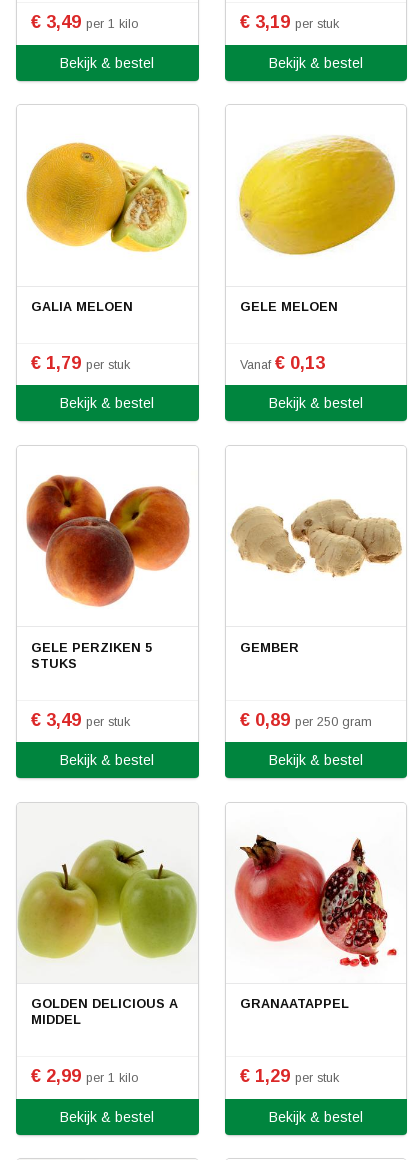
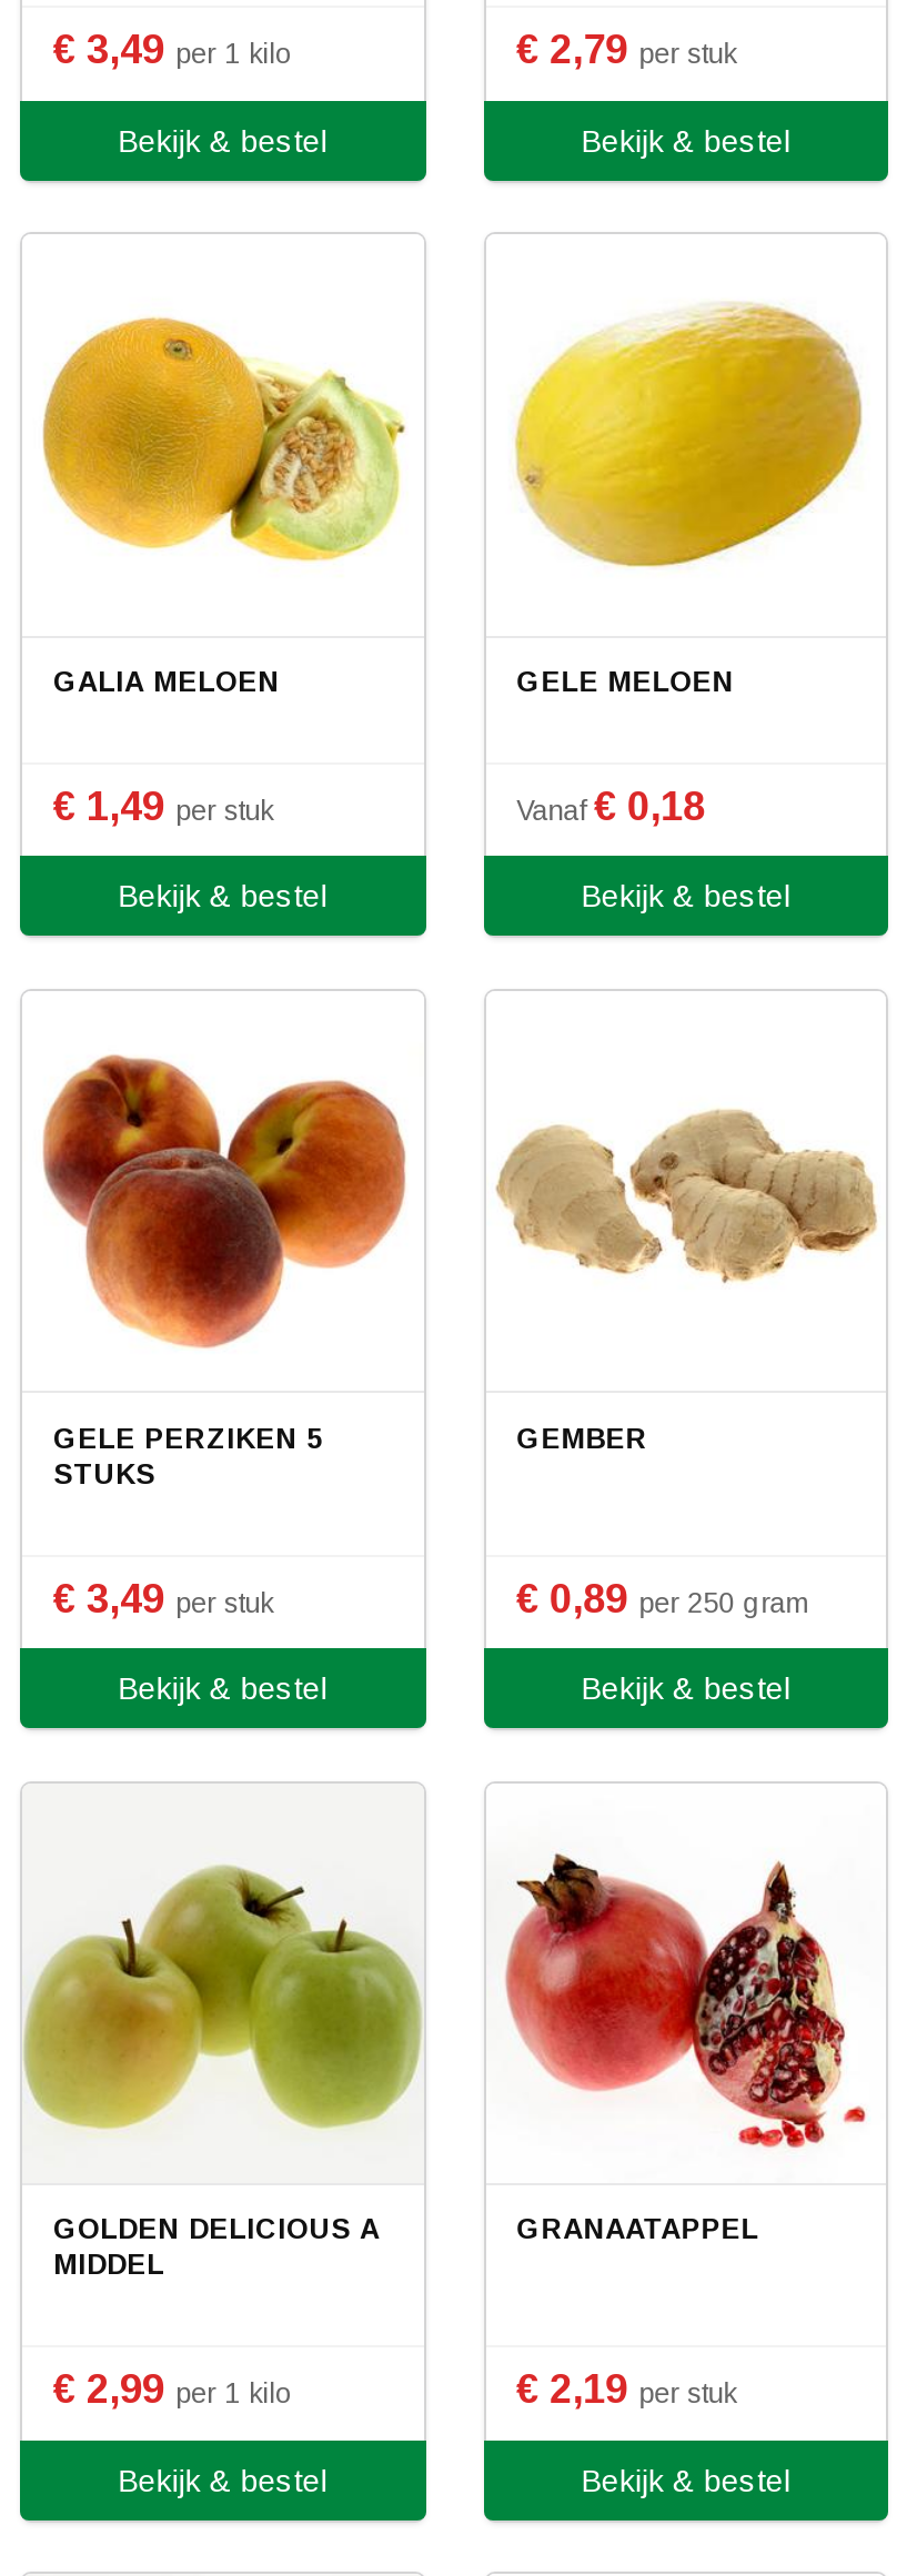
[240,12,339,32] € 3,19 per stuk -> [516,28,736,72] € 2,79 per stuk
[31,353,130,373] € 1,79 per stuk -> [53,784,273,829] € 1,49 per stuk
[240,353,325,373] Vanaf€ 0,13 -> [516,784,705,829] Vanaf€ 0,18
[240,1066,339,1086] € 1,29 per stuk -> [516,2368,736,2412] € 2,19 per stuk

